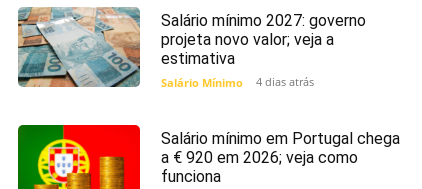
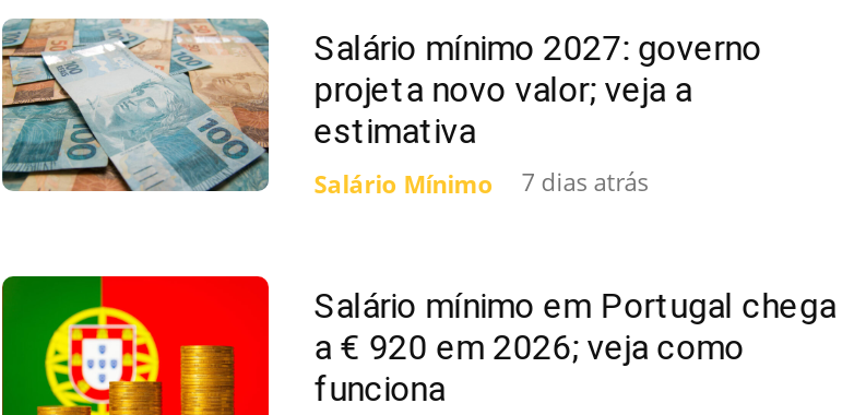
[161,74,314,90] Salário Mínimo 4 dias atrás -> [314,164,648,199] Salário Mínimo 7 dias atrás

